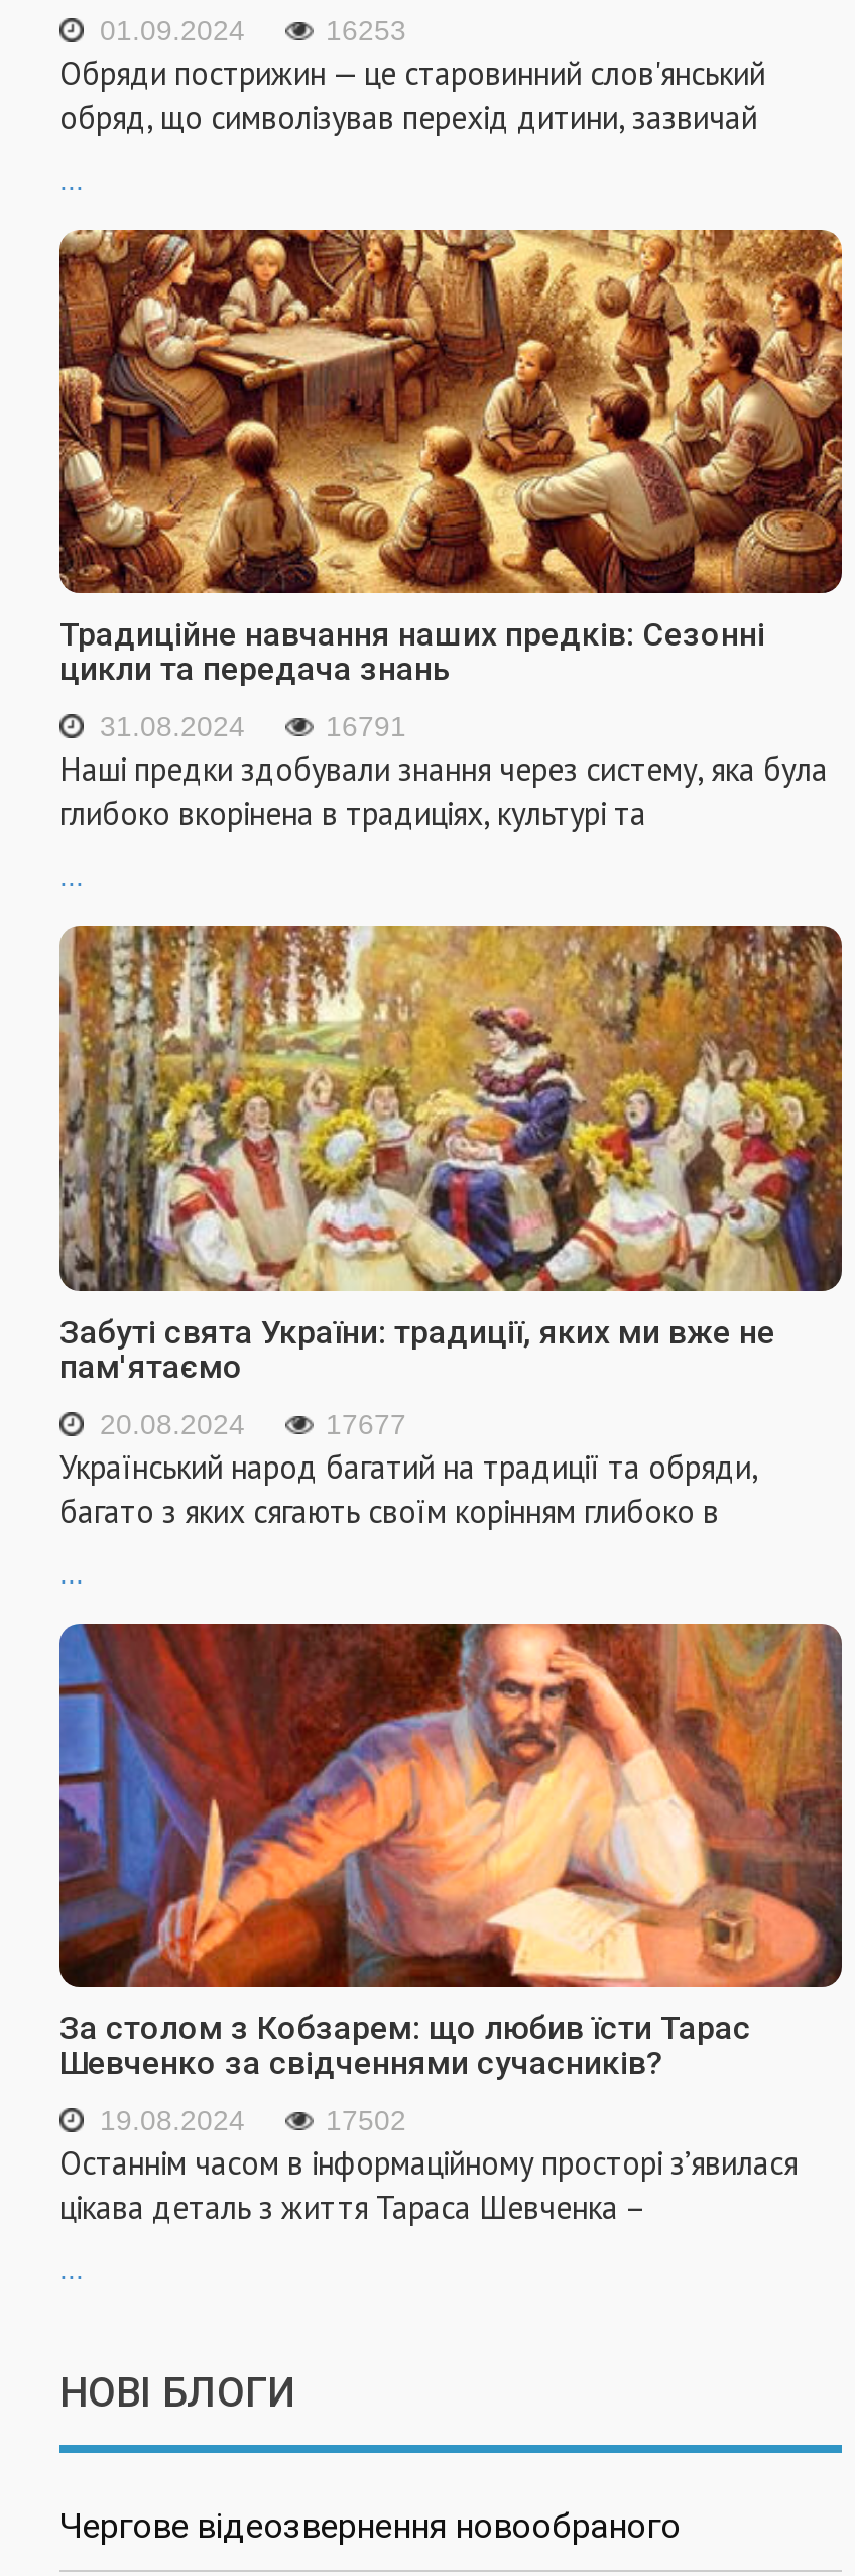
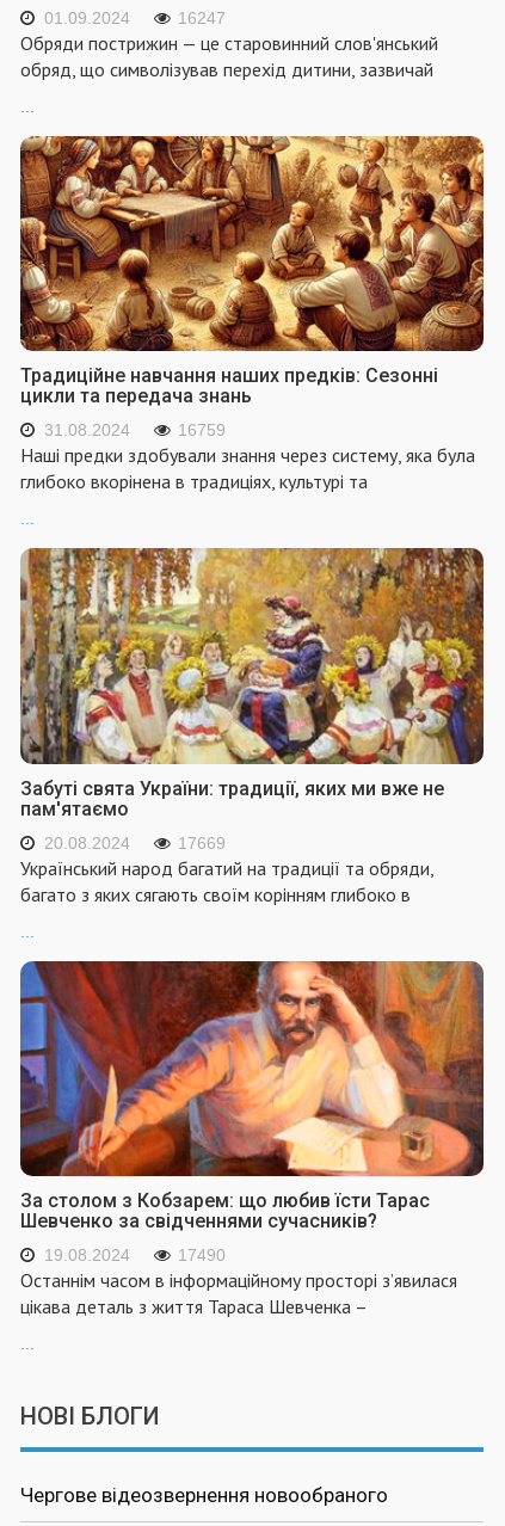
[326,14,406,46] 16253 -> [178,8,226,27] 16247
[326,711,406,743] 16791 -> [178,421,226,440] 16759
[326,1407,406,1439] 17677 -> [178,833,226,852] 17669
[326,2104,406,2136] 17502 -> [178,1245,226,1265] 17490

